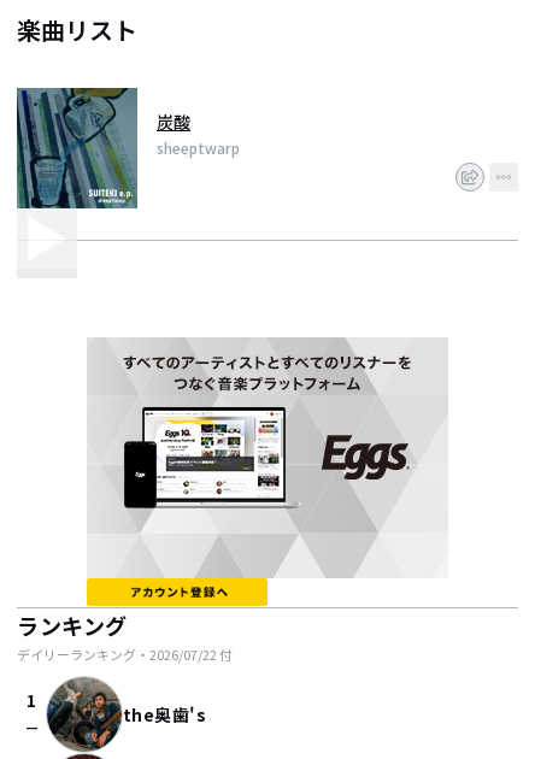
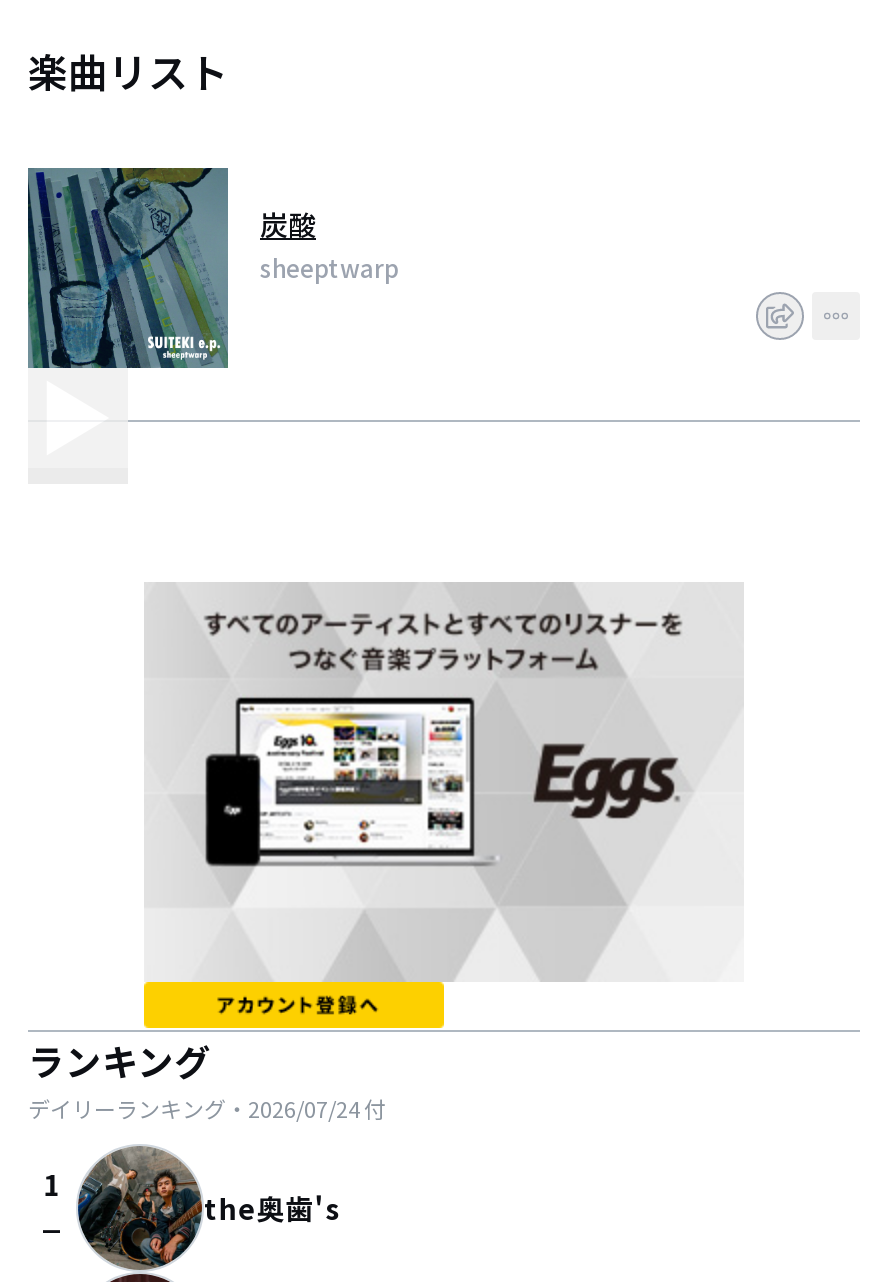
[17,645,233,664] デイリーランキング・2026/07/22付 -> [28,1092,386,1124] デイリーランキング・2026/07/24付

